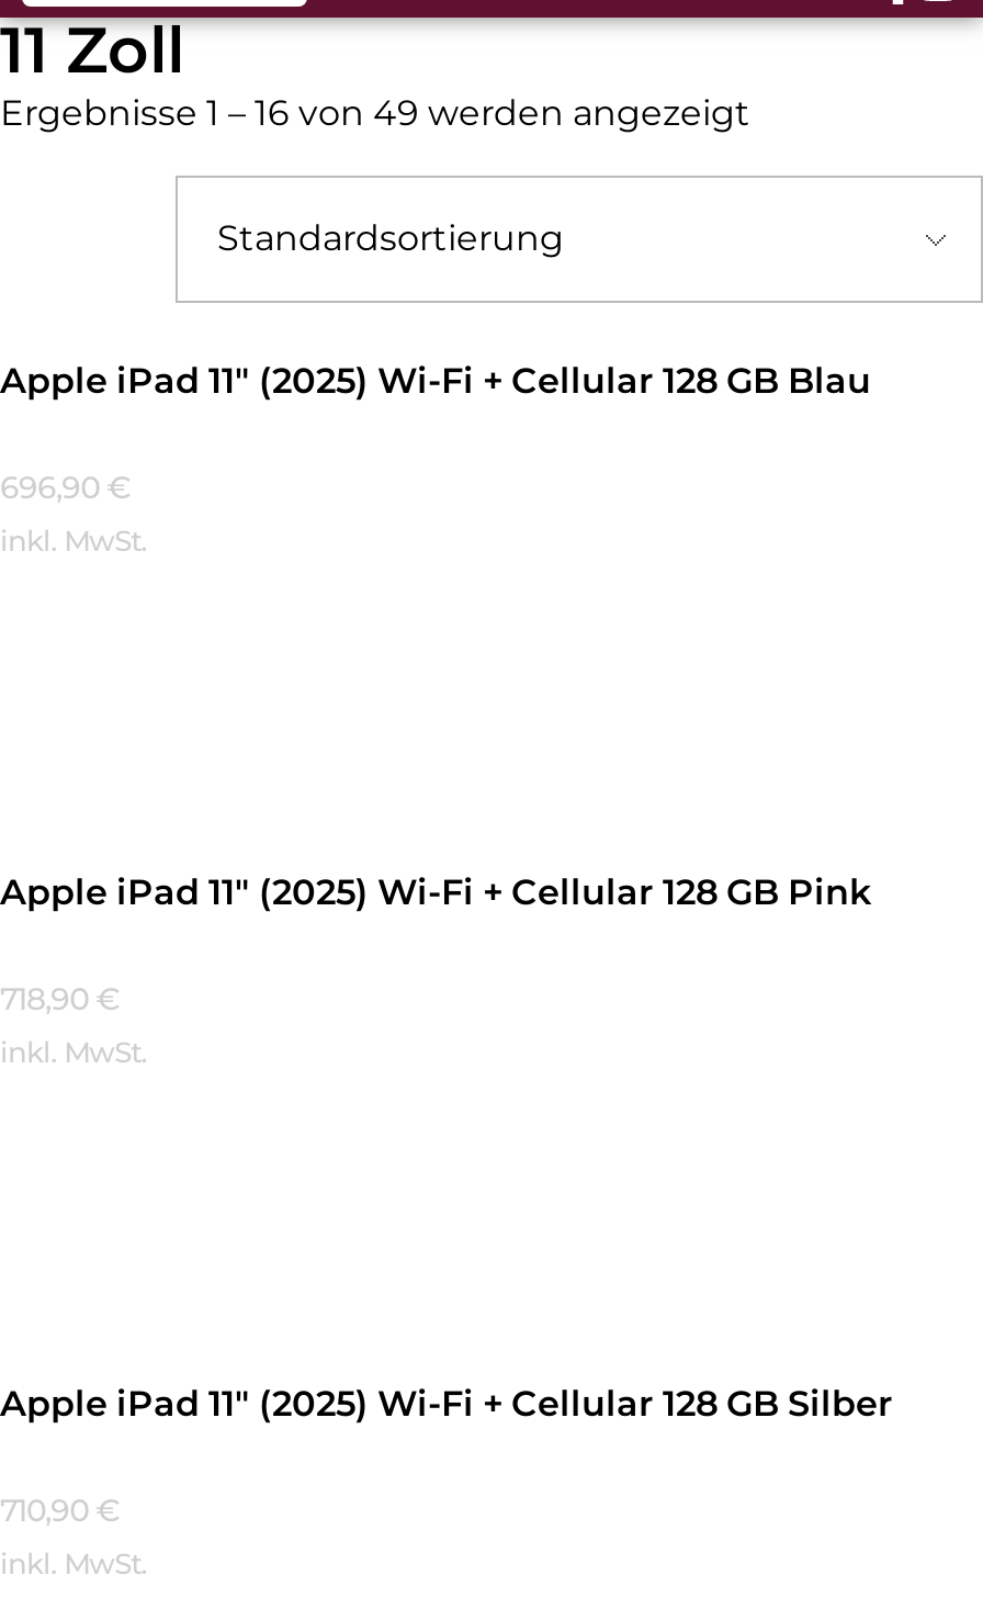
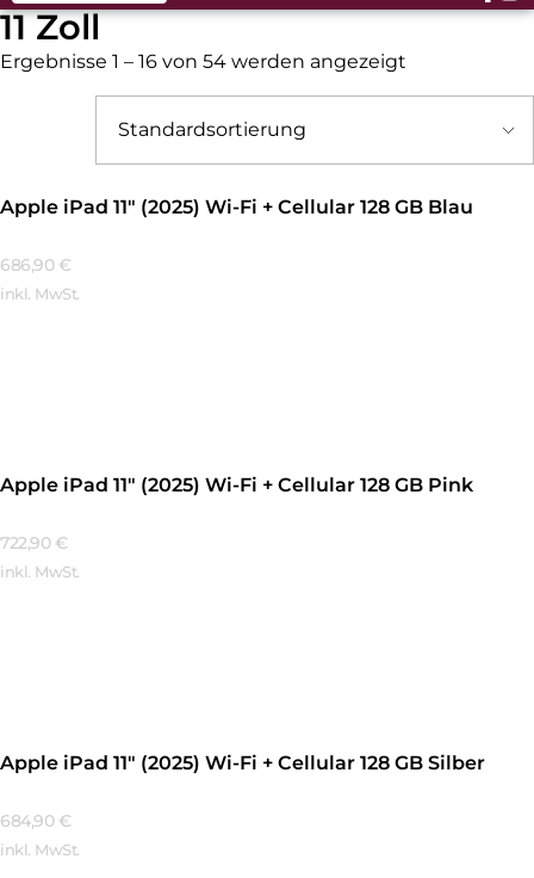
[0,92,750,134] Ergebnisse 1 – 16 von 49 werden angezeigt -> [0,50,406,73] Ergebnisse 1 – 16 von 54 werden angezeigt
[0,468,130,507] 696,90 € -> [0,254,71,276] 686,90 €
[0,979,119,1018] 718,90 € -> [0,532,67,553] 722,90 €
[0,1490,119,1529] 710,90 € -> [0,810,71,831] 684,90 €

